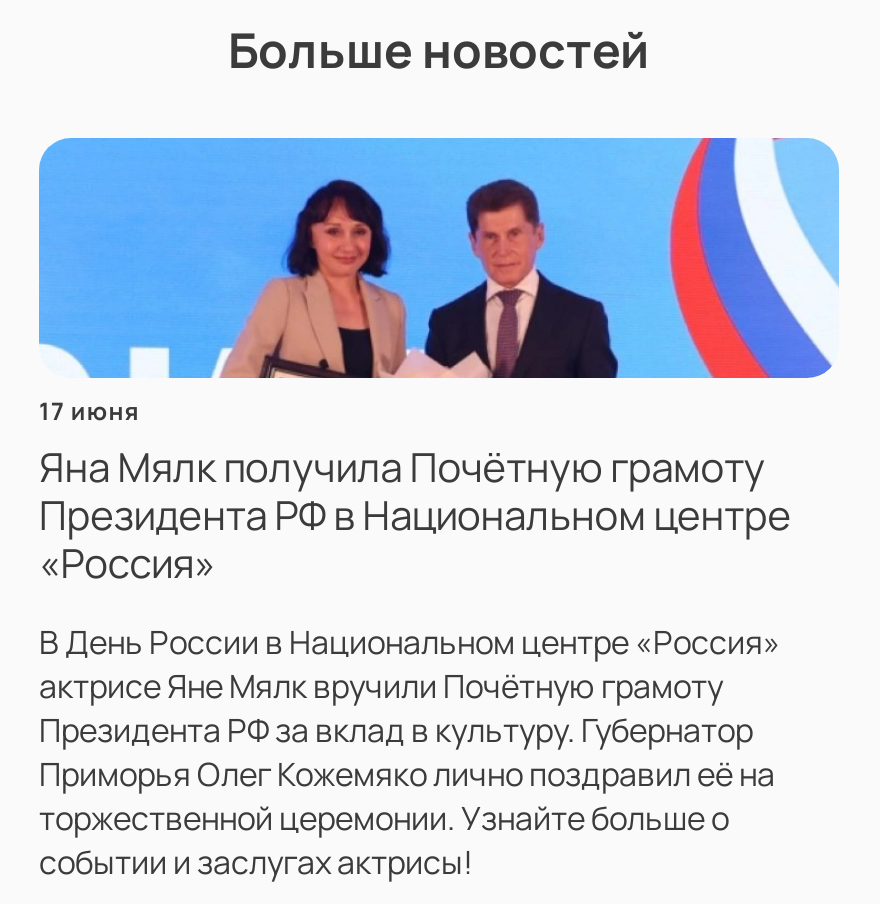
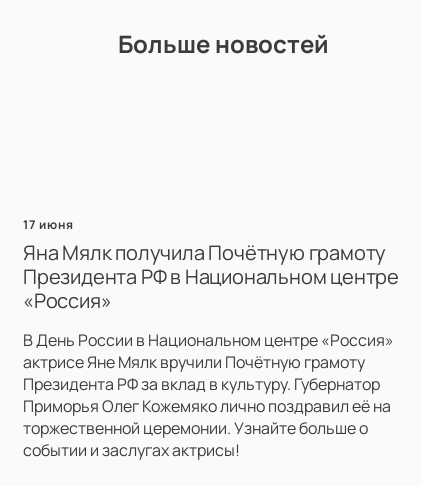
[37,136,841,380] [image] -> none

